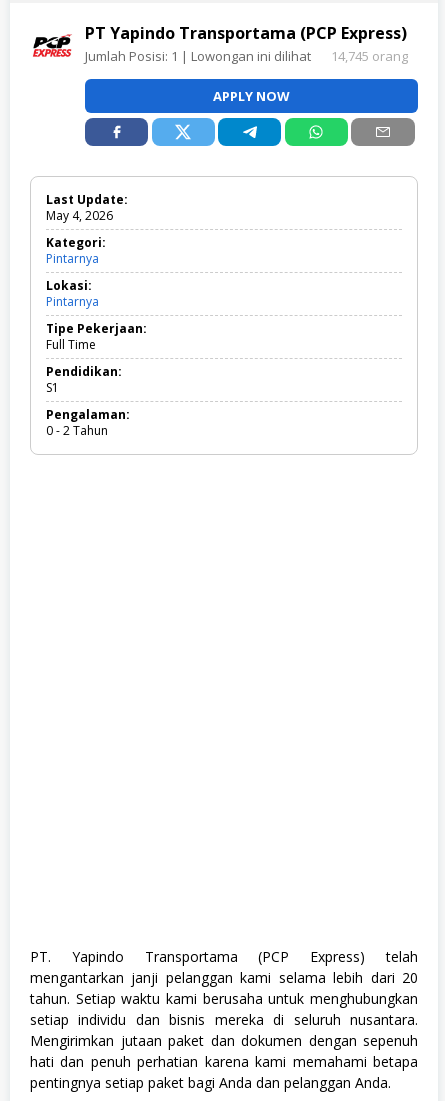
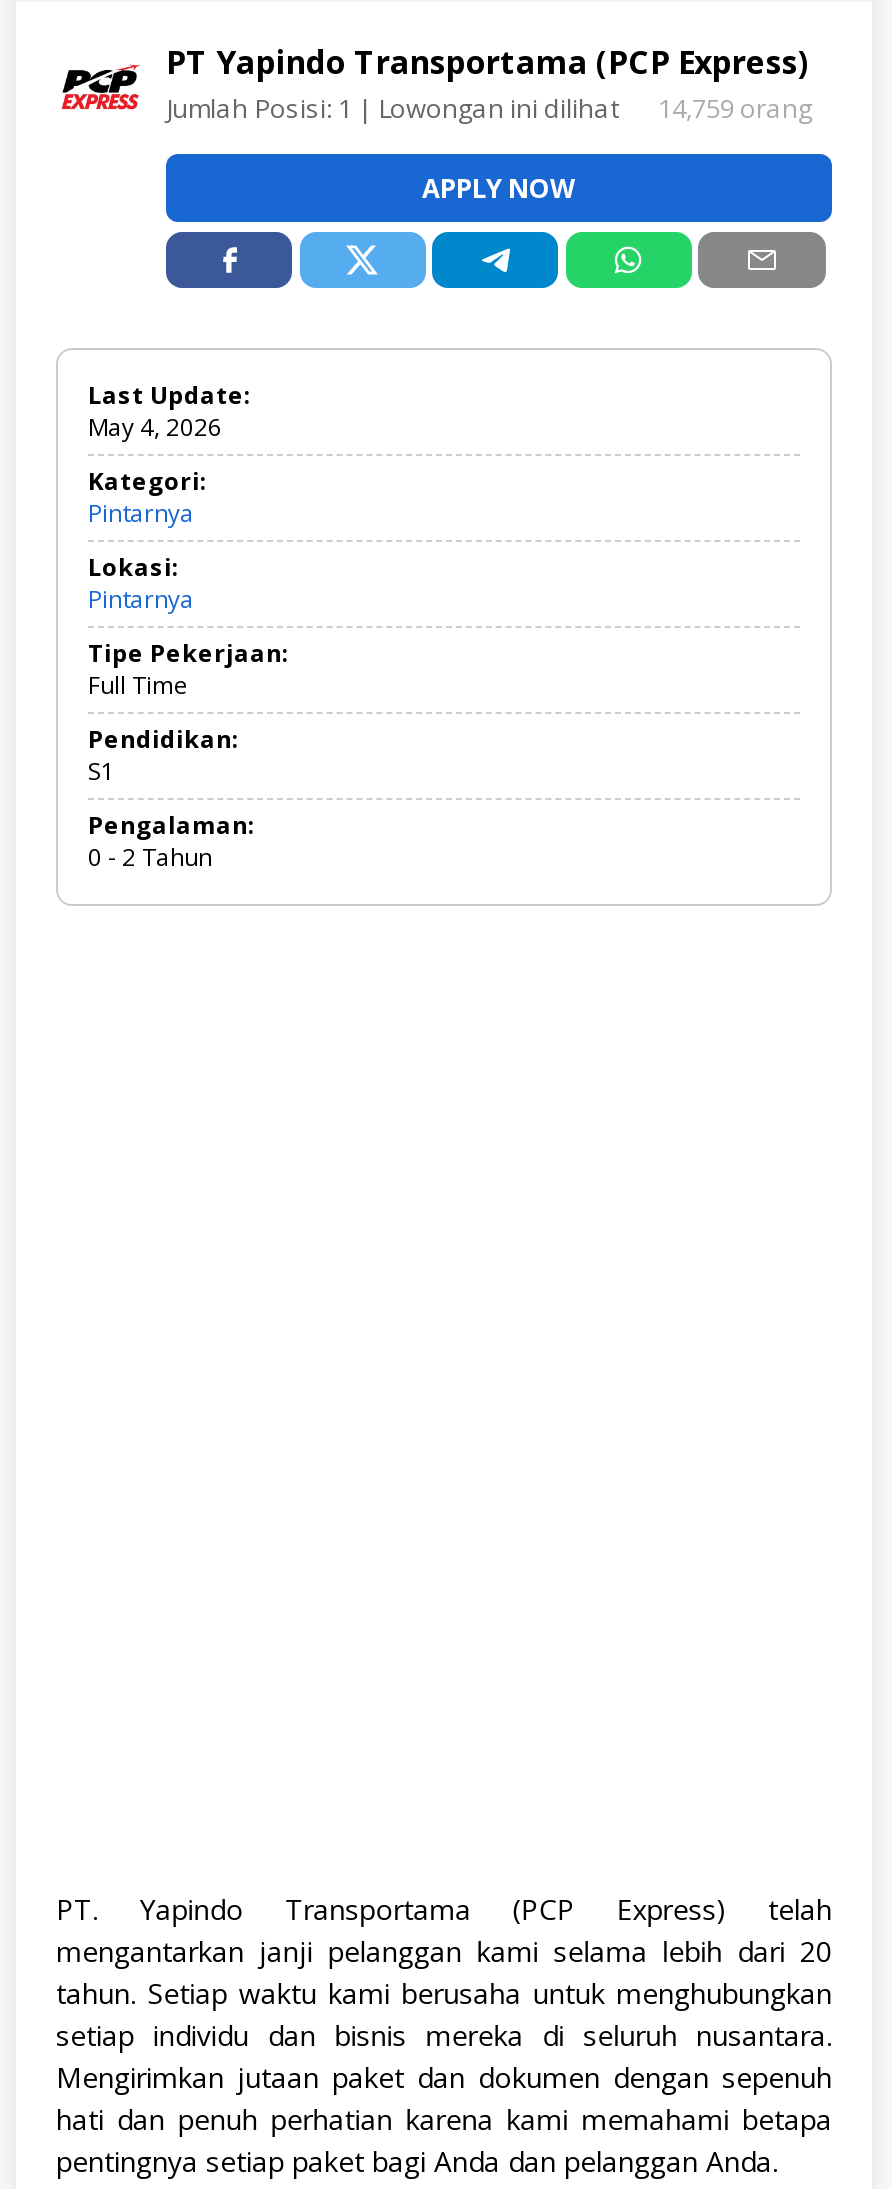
[331,47,408,65] 14,745 orang -> [658,90,812,126] 14,759 orang

